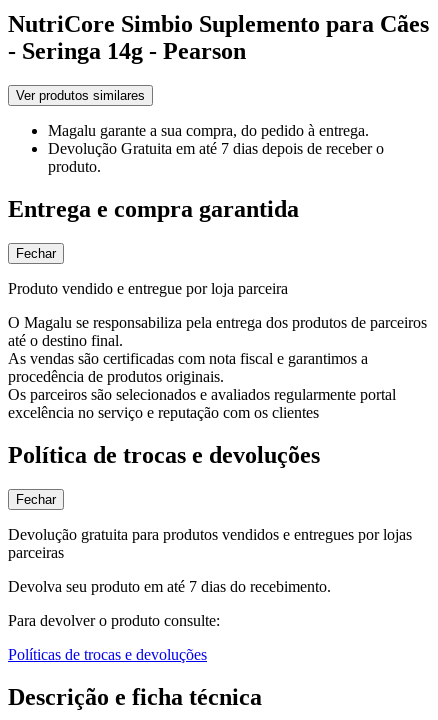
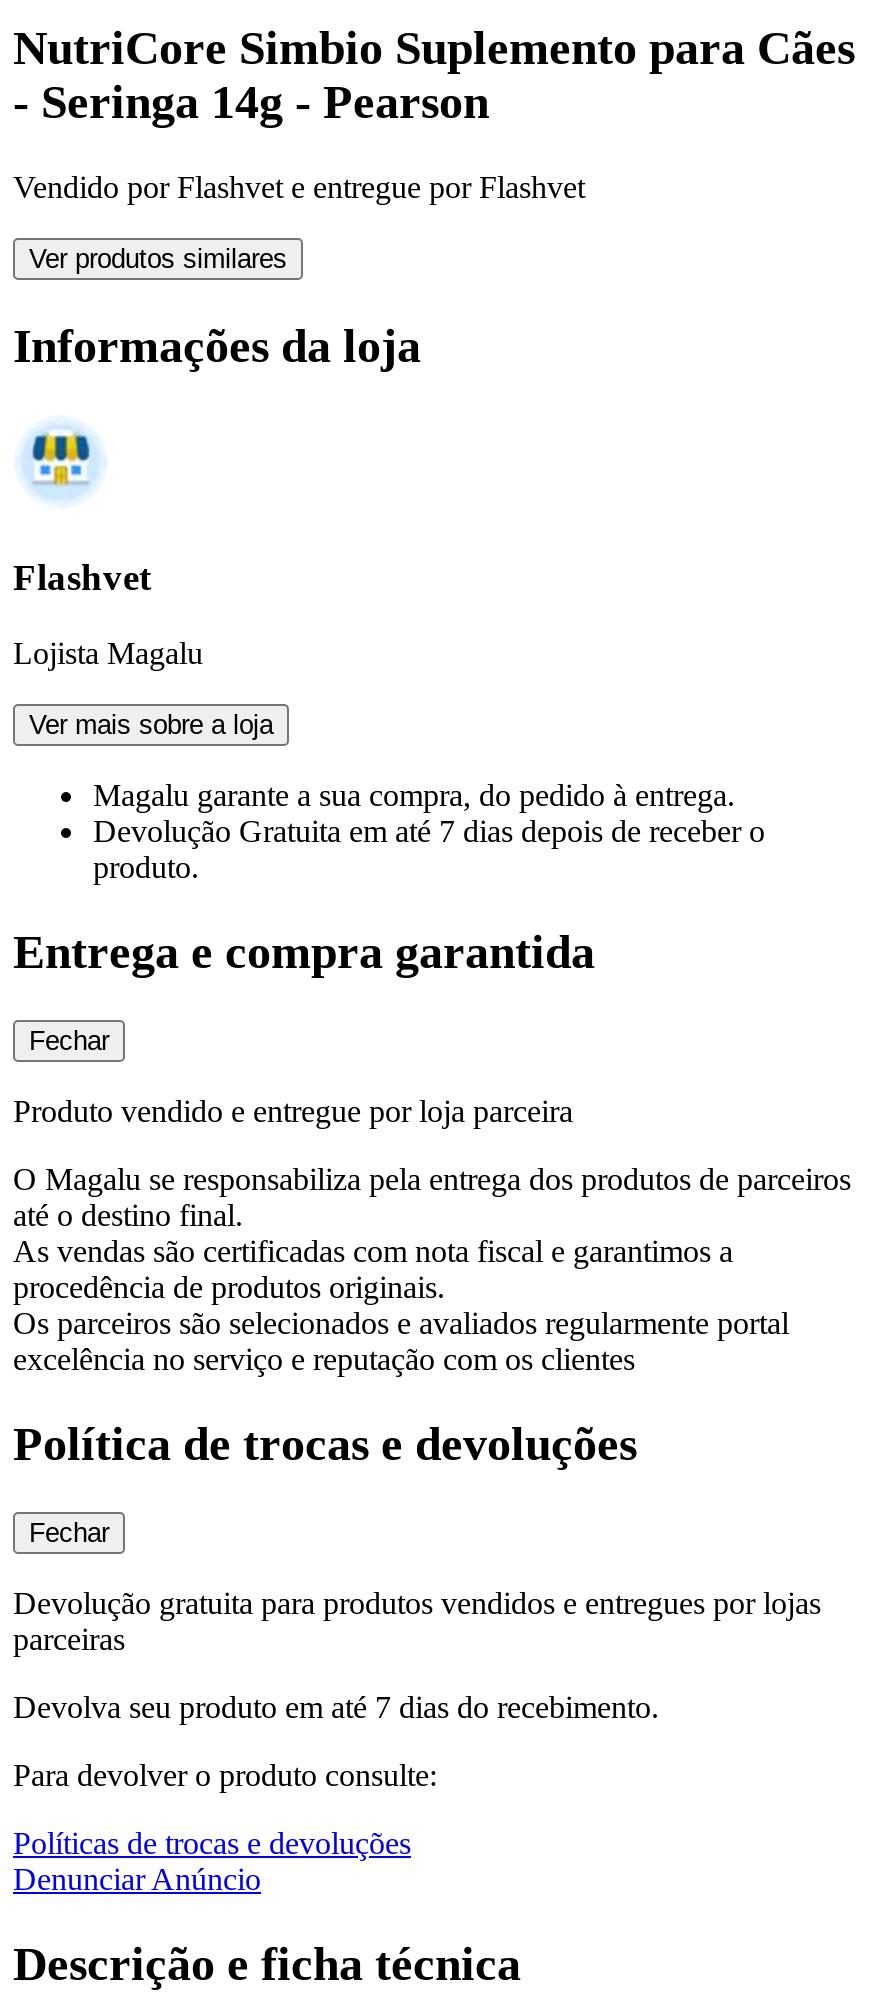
none -> [13,170,585,204] Vendido por Flashvet e entregue por Flashvet
none -> [13,320,421,372] Informações da loja
none -> [13,420,273,741] [image] | Flashvet | Lojista Magalu | Ver mais sobre a loja
none -> [13,1862,261,1896] Denunciar Anúncio

